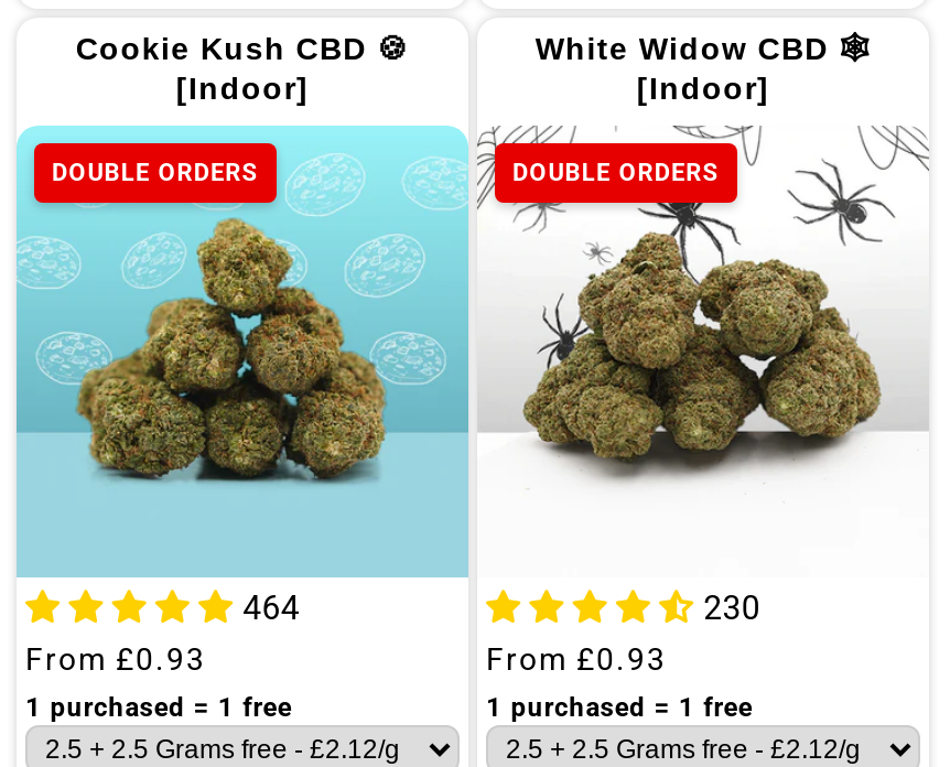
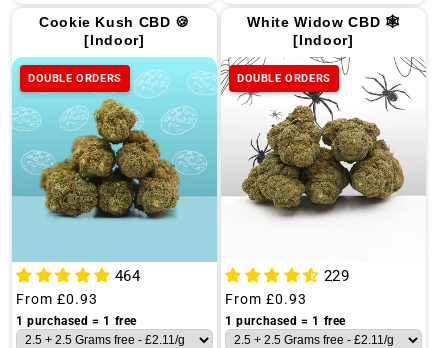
[704,588,760,628] 230 -> [324,267,349,285] 229

